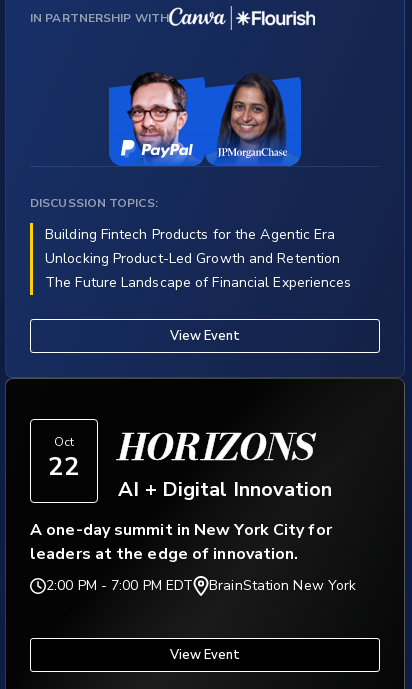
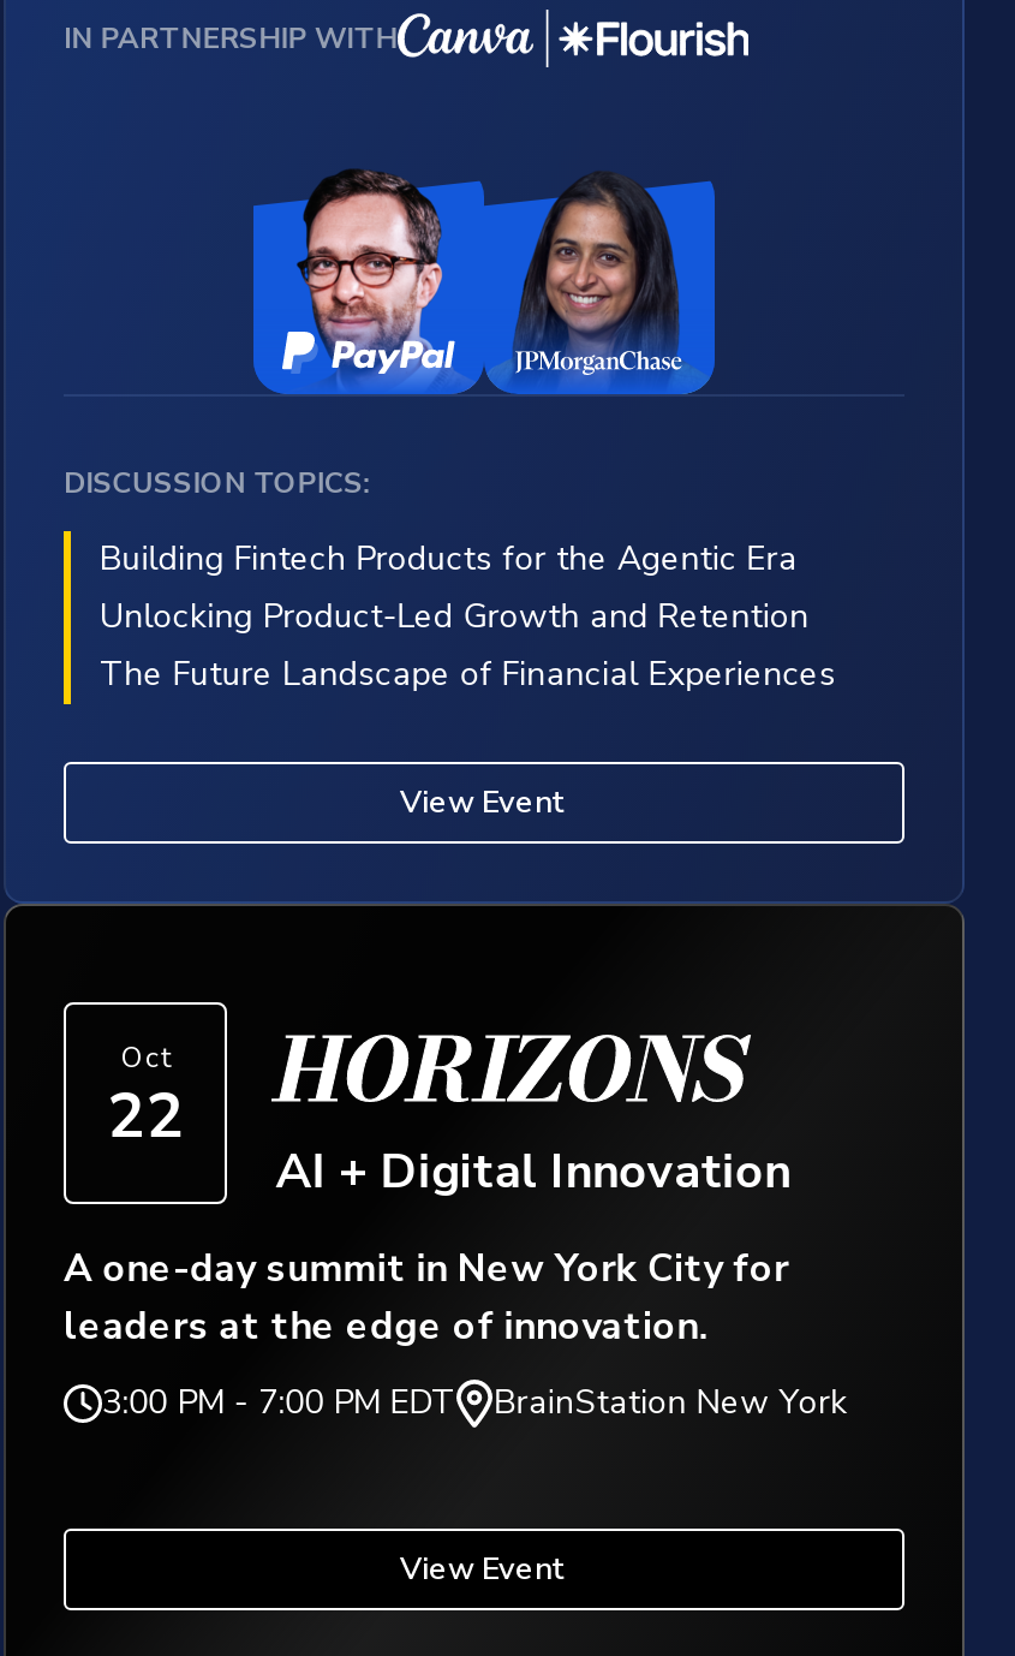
[46,576,356,595] 2:00 PM - 7:00 PM EDT BrainStation New York -> [102,1381,847,1426] 3:00 PM - 7:00 PM EDT BrainStation New York

